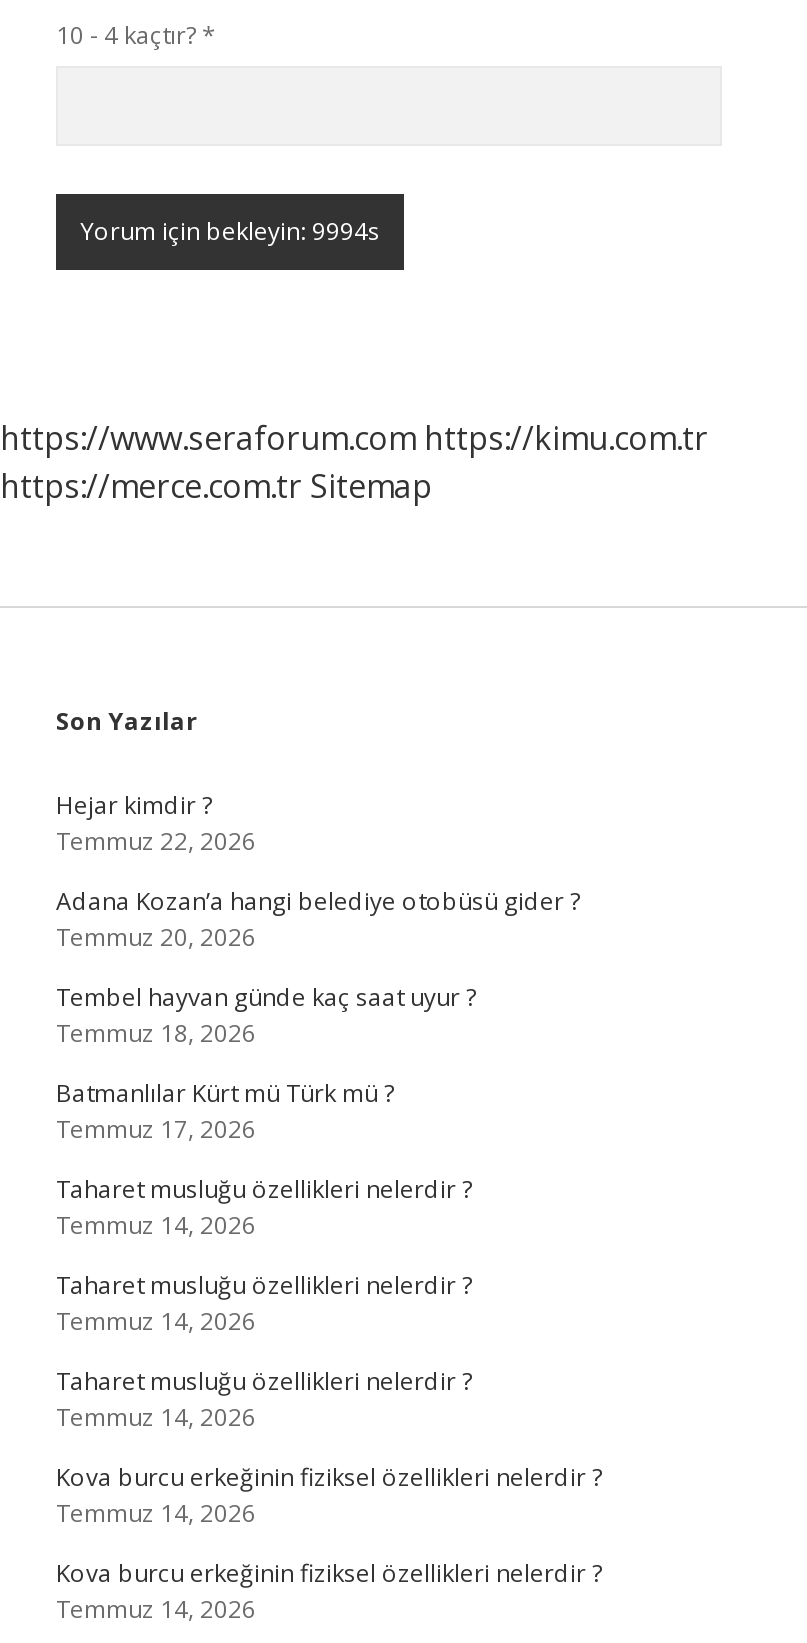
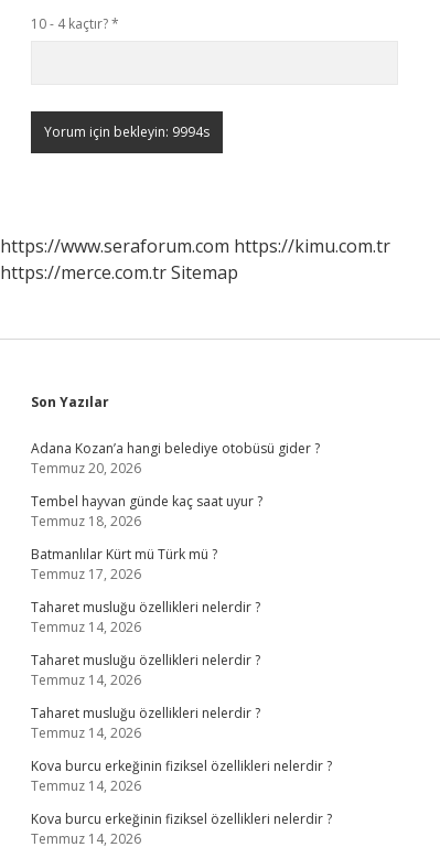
[56,788,256,858] Hejar kimdir ? | Temmuz 22, 2026 -> none

